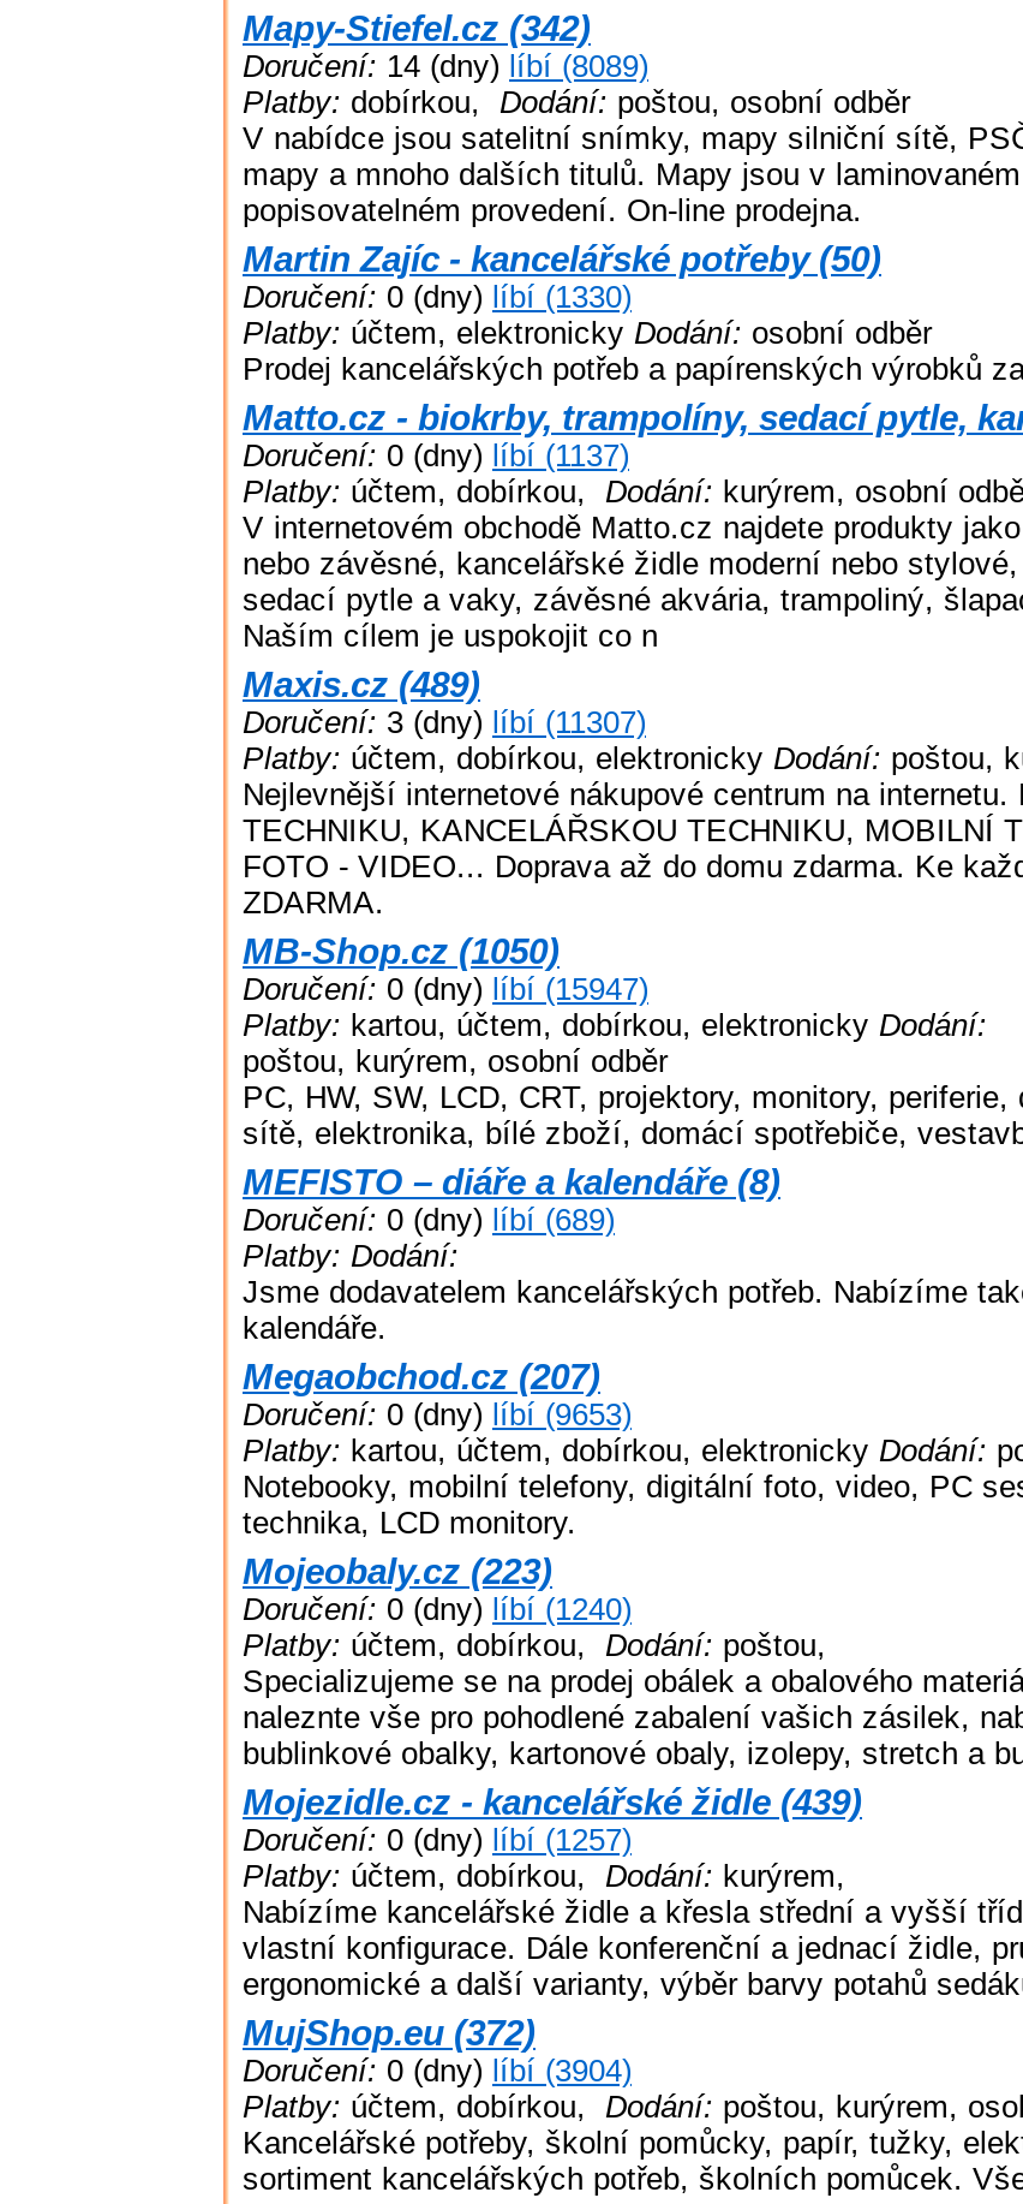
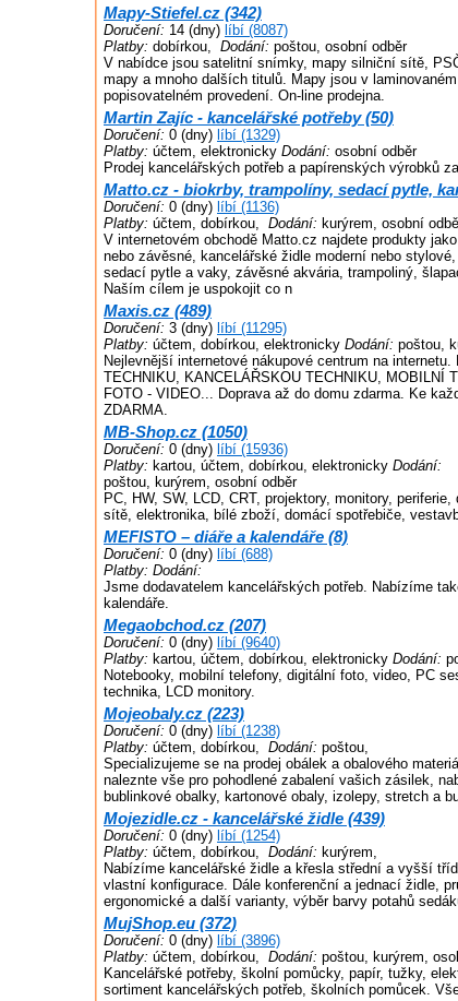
[243,48,648,84] Doručení: 14 (dny) líbí (8089) -> [104,22,288,38] Doručení: 14 (dny) líbí (8087)
[243,279,632,315] Doručení: 0 (dny) líbí (1330) -> [104,127,280,143] Doručení: 0 (dny) líbí (1329)
[243,437,629,473] Doručení: 0 (dny) líbí (1137) -> [104,199,279,215] Doručení: 0 (dny) líbí (1136)
[243,704,646,740] Doručení: 3 (dny) líbí (11307) -> [104,320,287,336] Doručení: 3 (dny) líbí (11295)
[243,971,648,1007] Doručení:0 (dny) líbí (15947) -> [104,441,288,457] Doručení:0 (dny) líbí (15936)
[243,1202,615,1238] Doručení: 0 (dny) líbí (689) -> [104,546,273,562] Doručení: 0 (dny) líbí (688)
[243,1396,632,1432] Doručení: 0 (dny) líbí (9653) -> [104,634,280,651] Doručení: 0 (dny) líbí (9640)
[243,1591,632,1627] Doručení: 0 (dny) líbí (1240) -> [104,723,280,739] Doručení: 0 (dny) líbí (1238)
[243,1822,632,1858] Doručení: 0 (dny) líbí (1257) -> [104,827,280,844] Doručení: 0 (dny) líbí (1254)
[243,2053,632,2089] Doručení: 0 (dny) líbí (3904) -> [104,932,280,949] Doručení: 0 (dny) líbí (3896)

